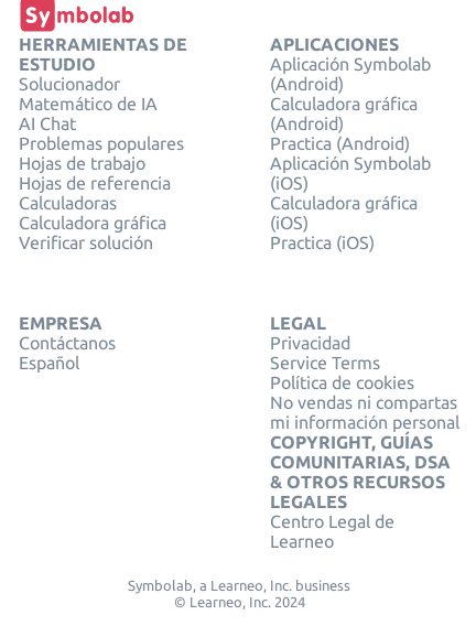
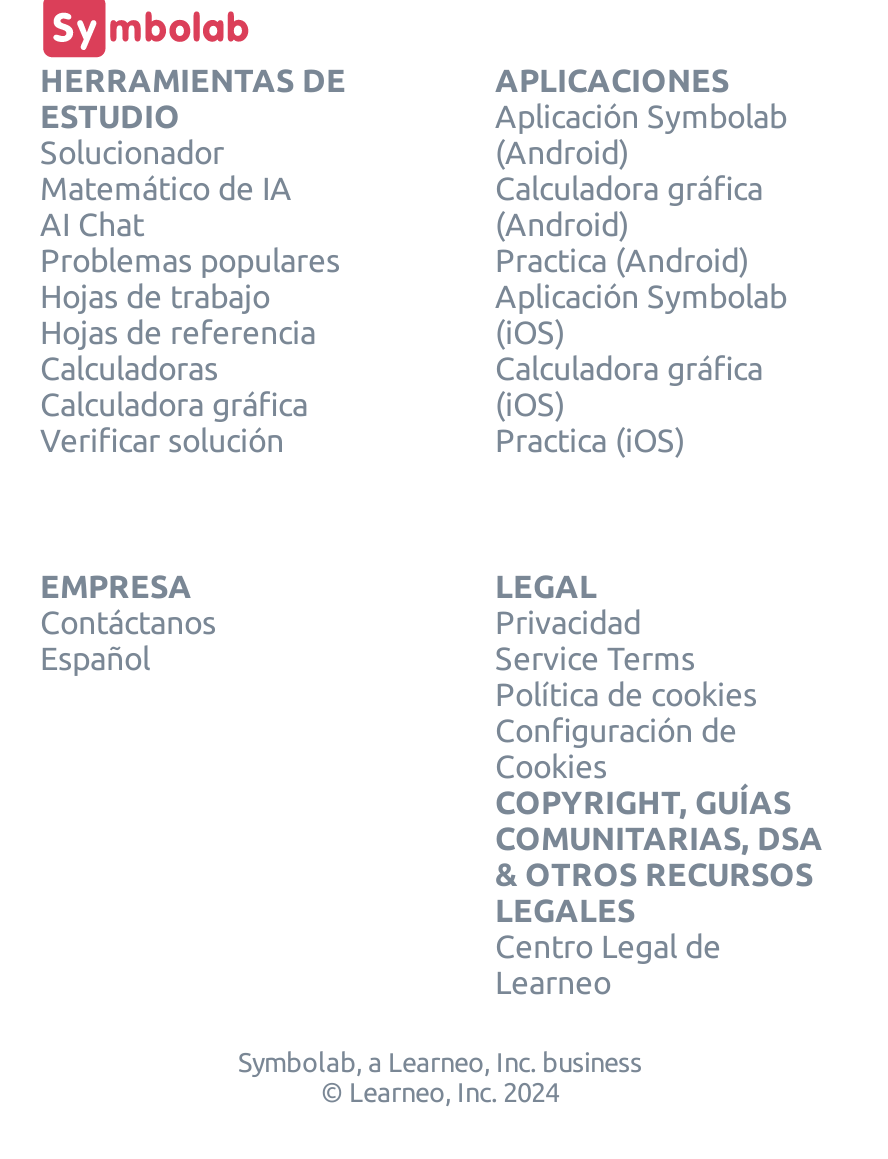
[269,393,459,433] No vendas ni compartas | mi información personal -> [495,713,737,785] Configuración de | Cookies

